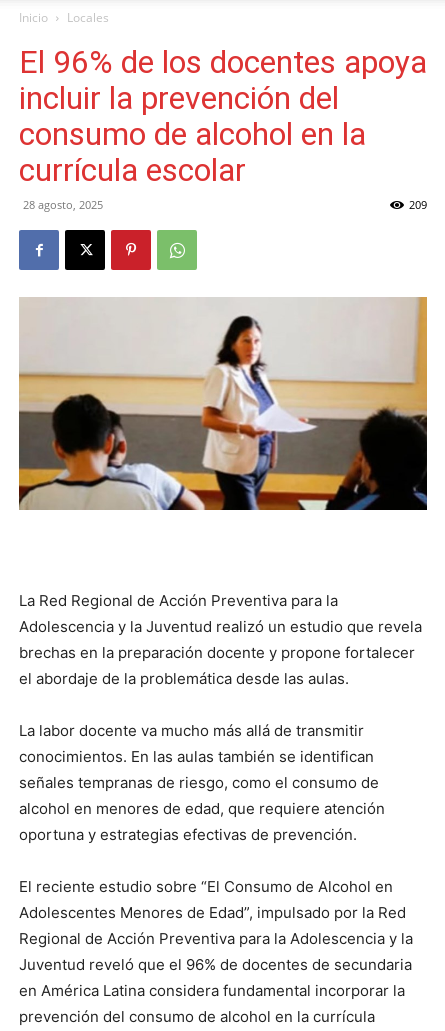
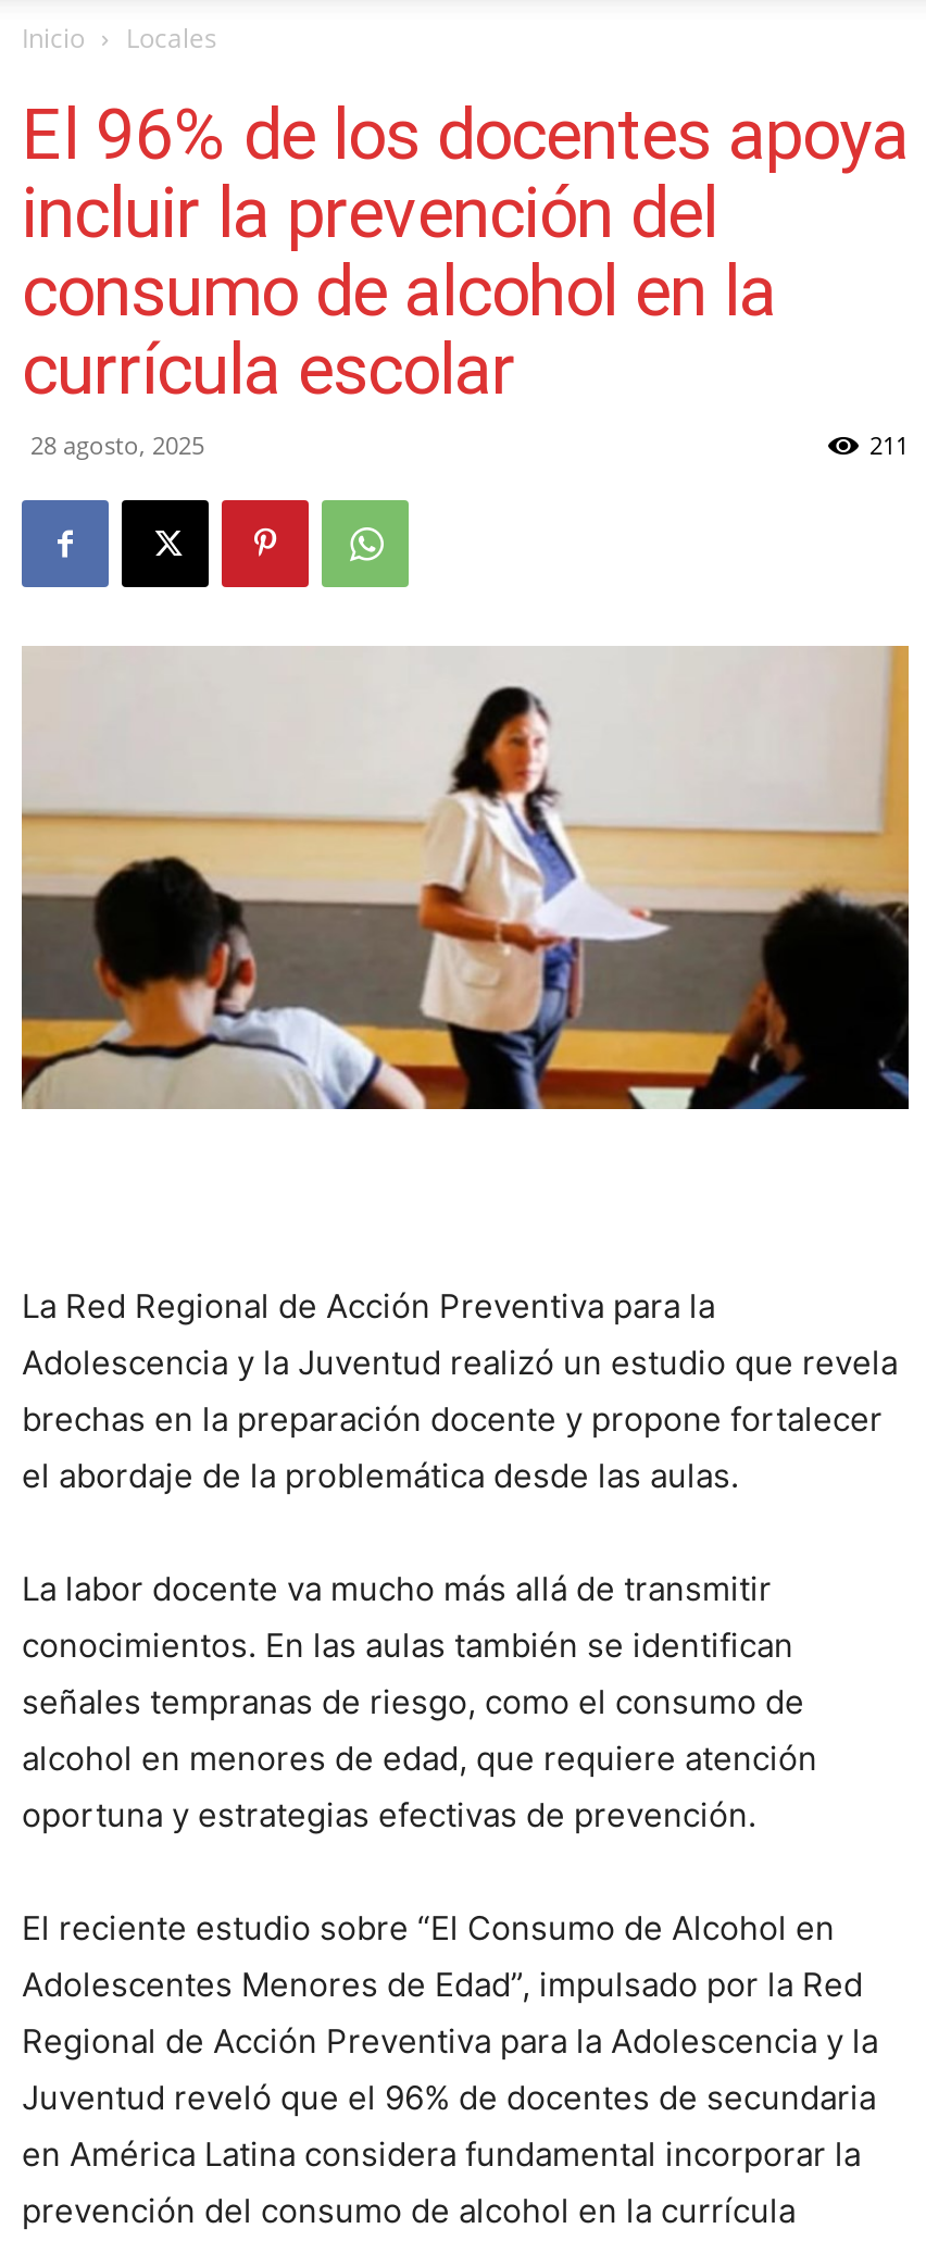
[409,197,427,212] 209 -> [869,429,909,461] 211

